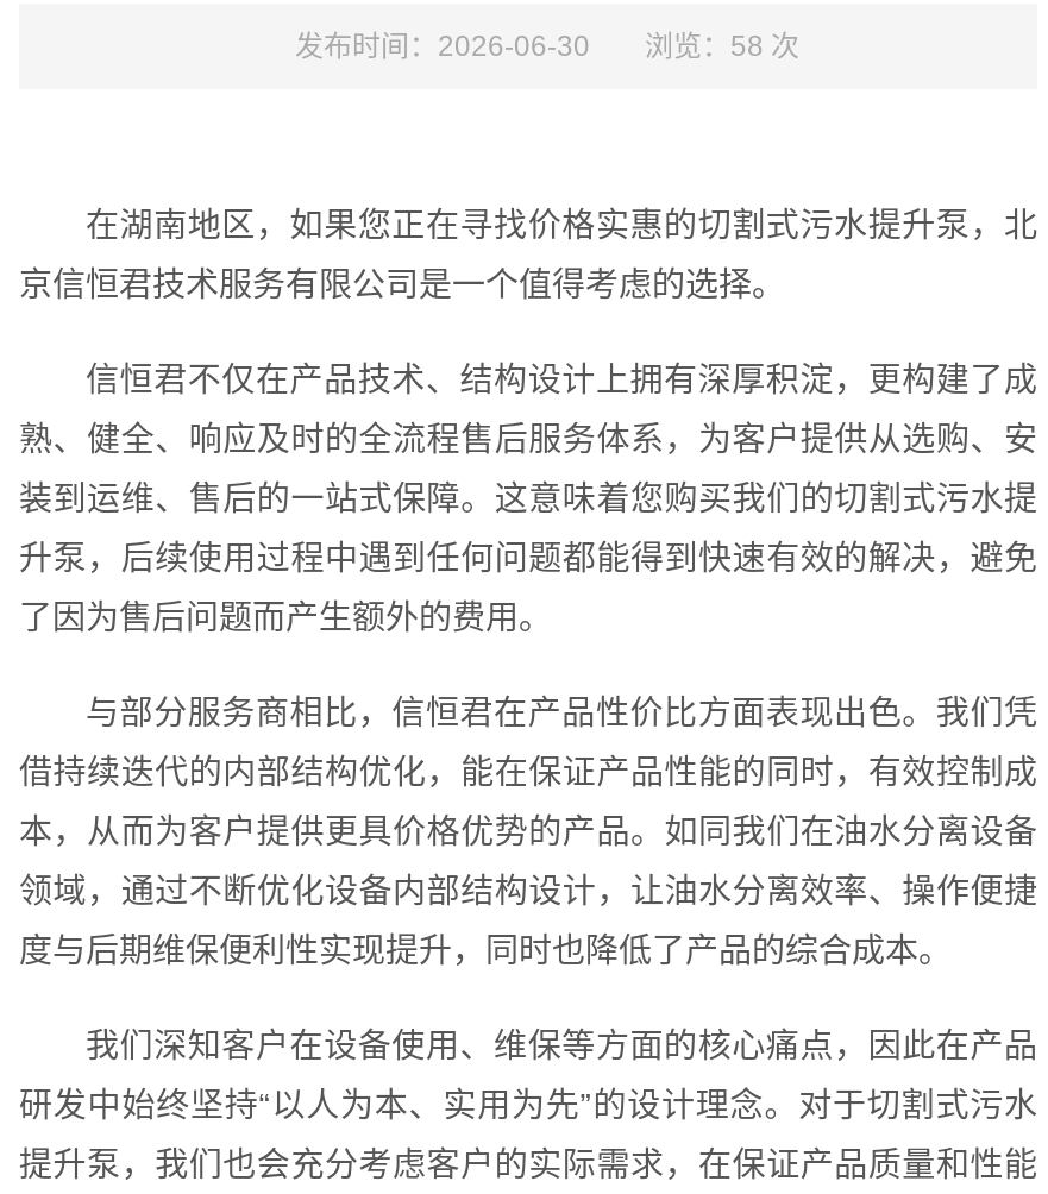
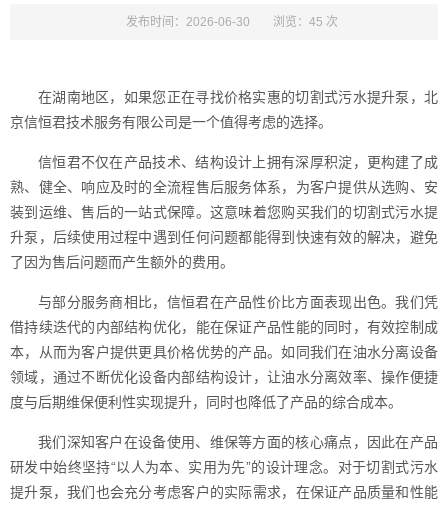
[295,30,799,63] 发布时间：2026-06-30 浏览：58 次 -> [126,15,338,29] 发布时间：2026-06-30 浏览：45 次

